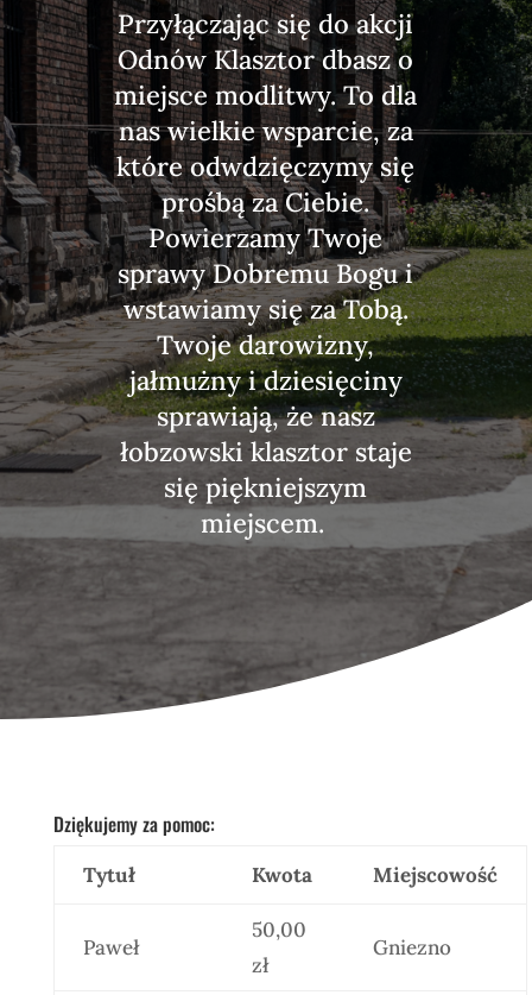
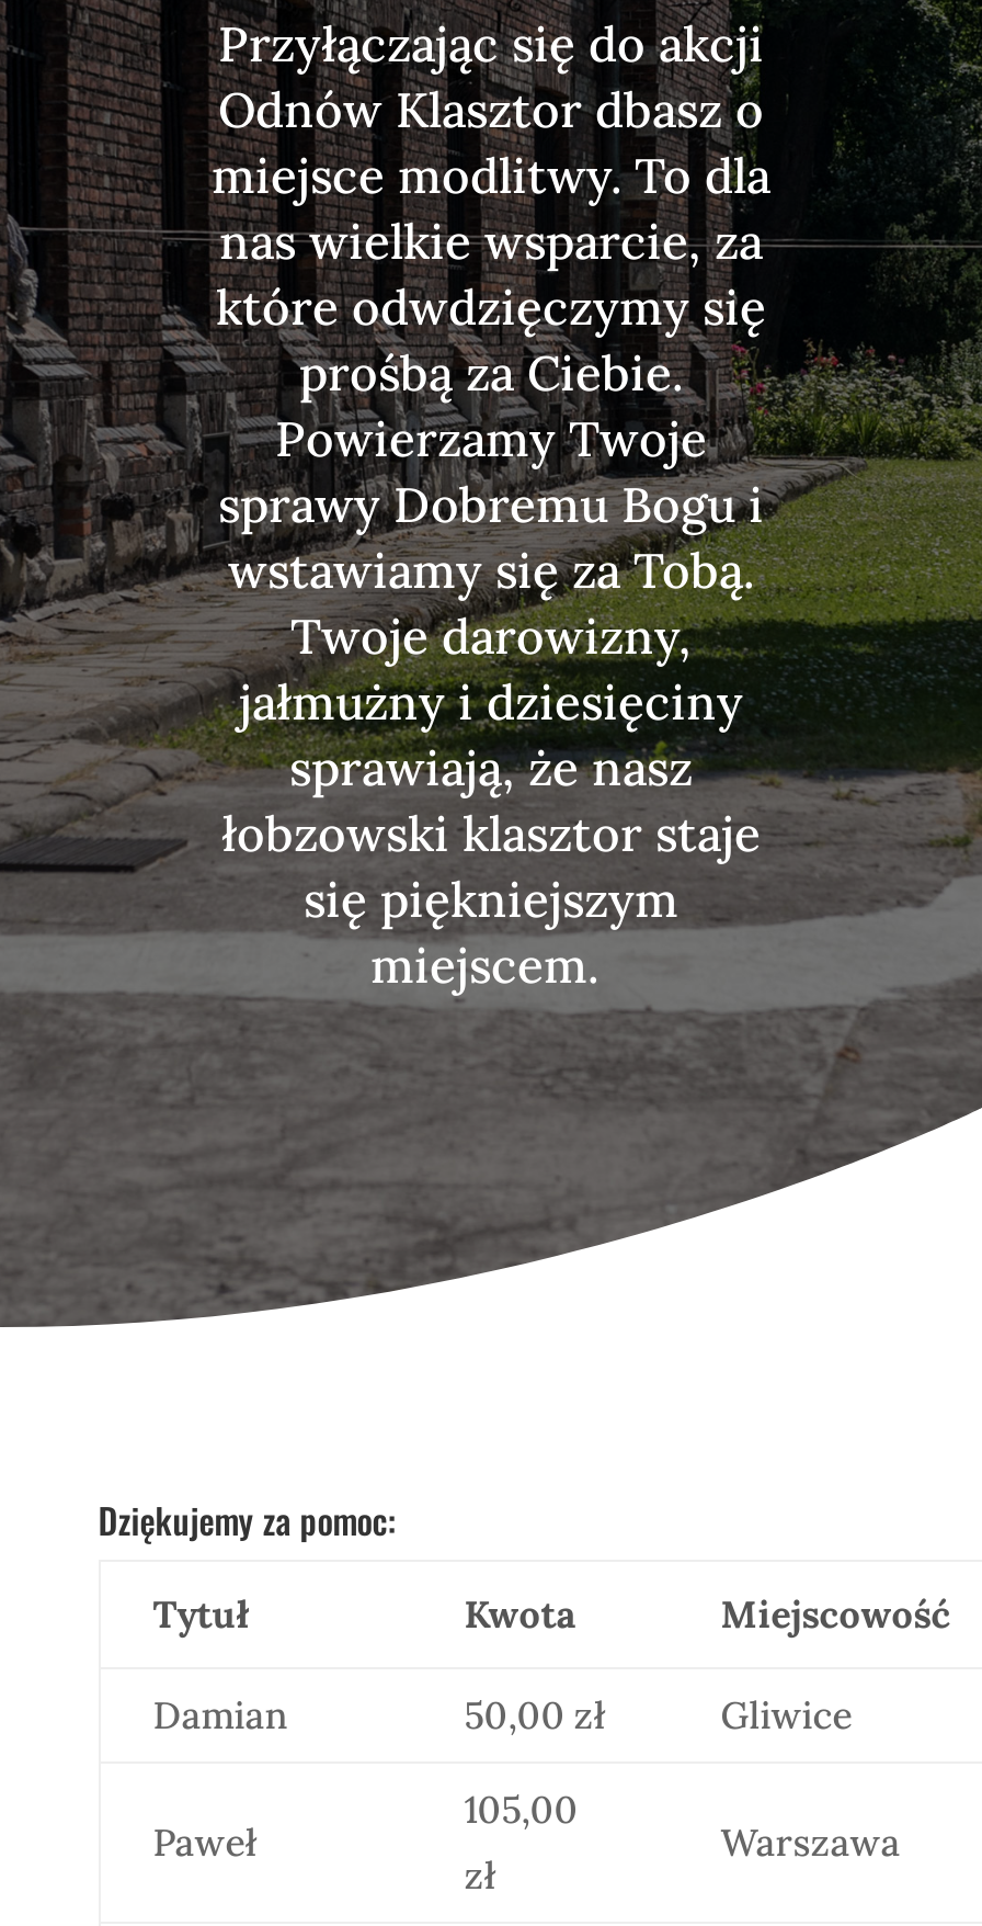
none -> [153,1691,852,1740] Damian | 50,00 zł | Gliwice
[252,917,306,943] 50,00 -> [464,1786,578,1834] 105,00
[373,934,451,961] Gniezno -> [721,1819,900,1867] Warszawa

